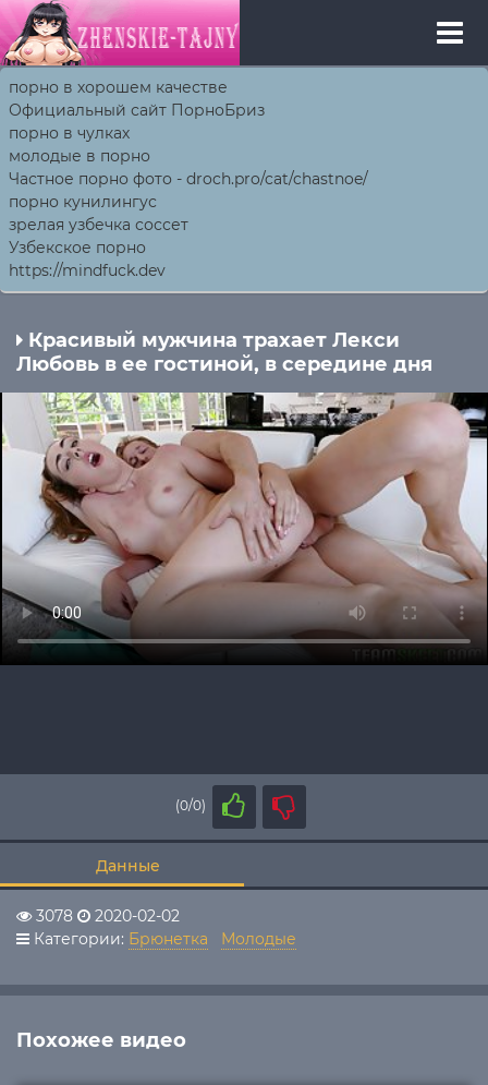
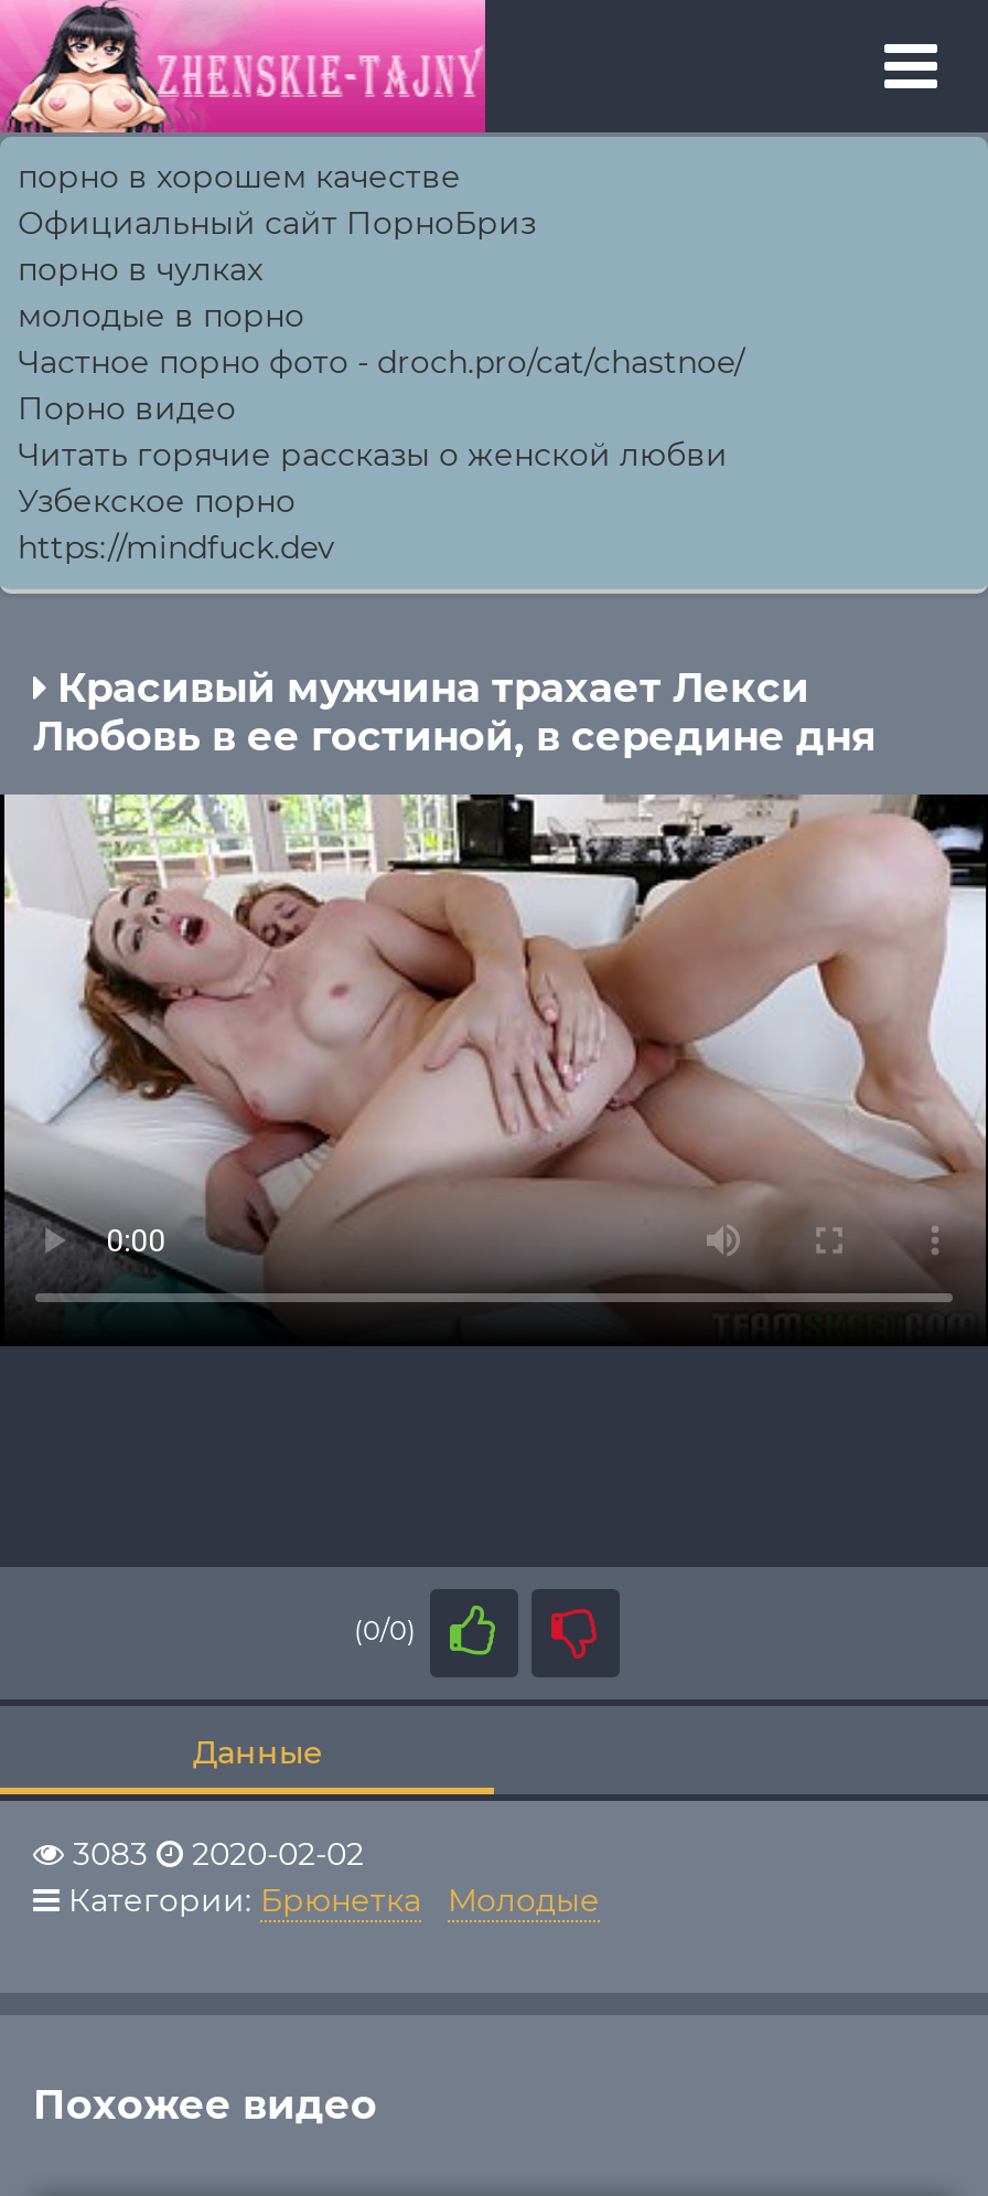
[9,192,188,234] порно кунилингус | зрелая узбечка соссет -> [18,388,728,475] Порно видео | Читать горячие рассказы о женской любви
[32,906,180,926] 3078 2020-02-02 -> [64,1834,364,1874] 3083 2020-02-02

